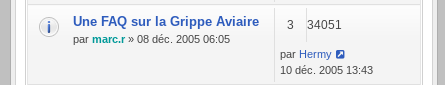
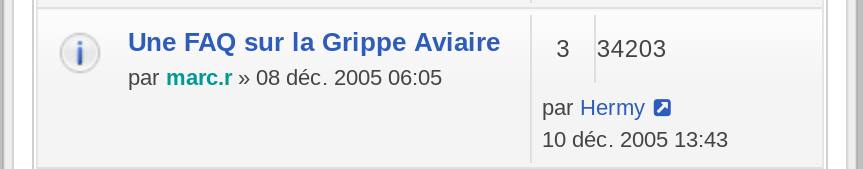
[287,18,342,32] 3 34051 -> [556,35,667,63] 3 34203

